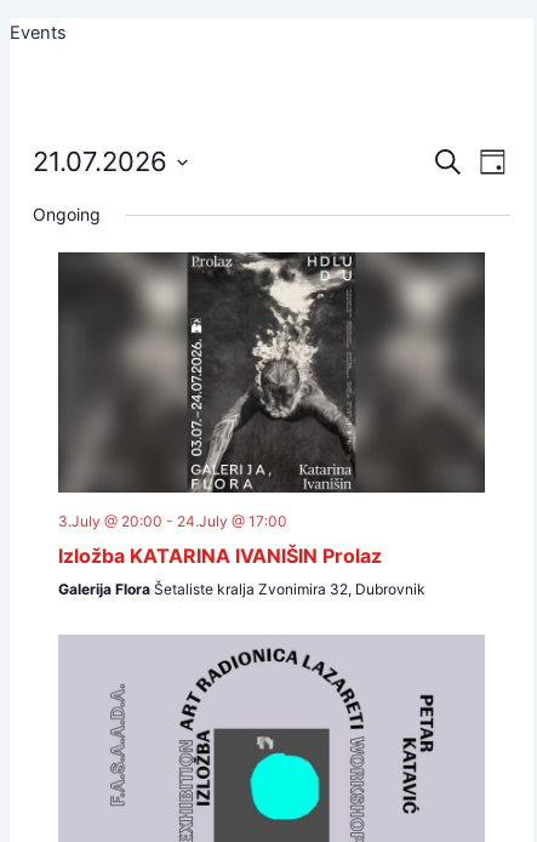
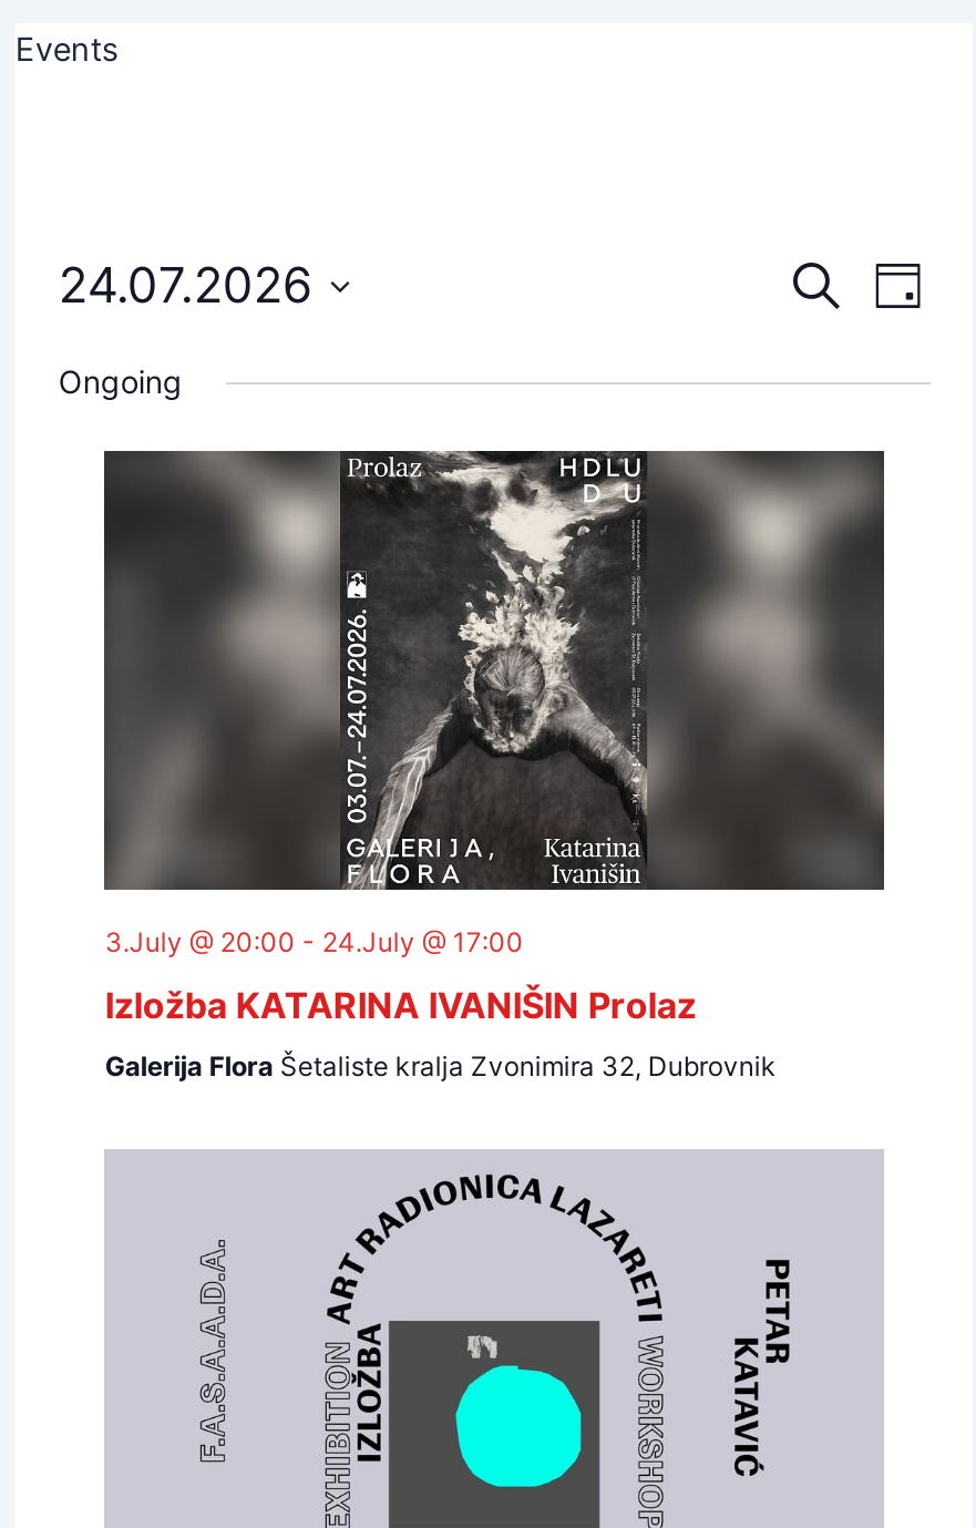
[33,146,168,177] 21.07.2026 -> [58,256,313,314] 24.07.2026

